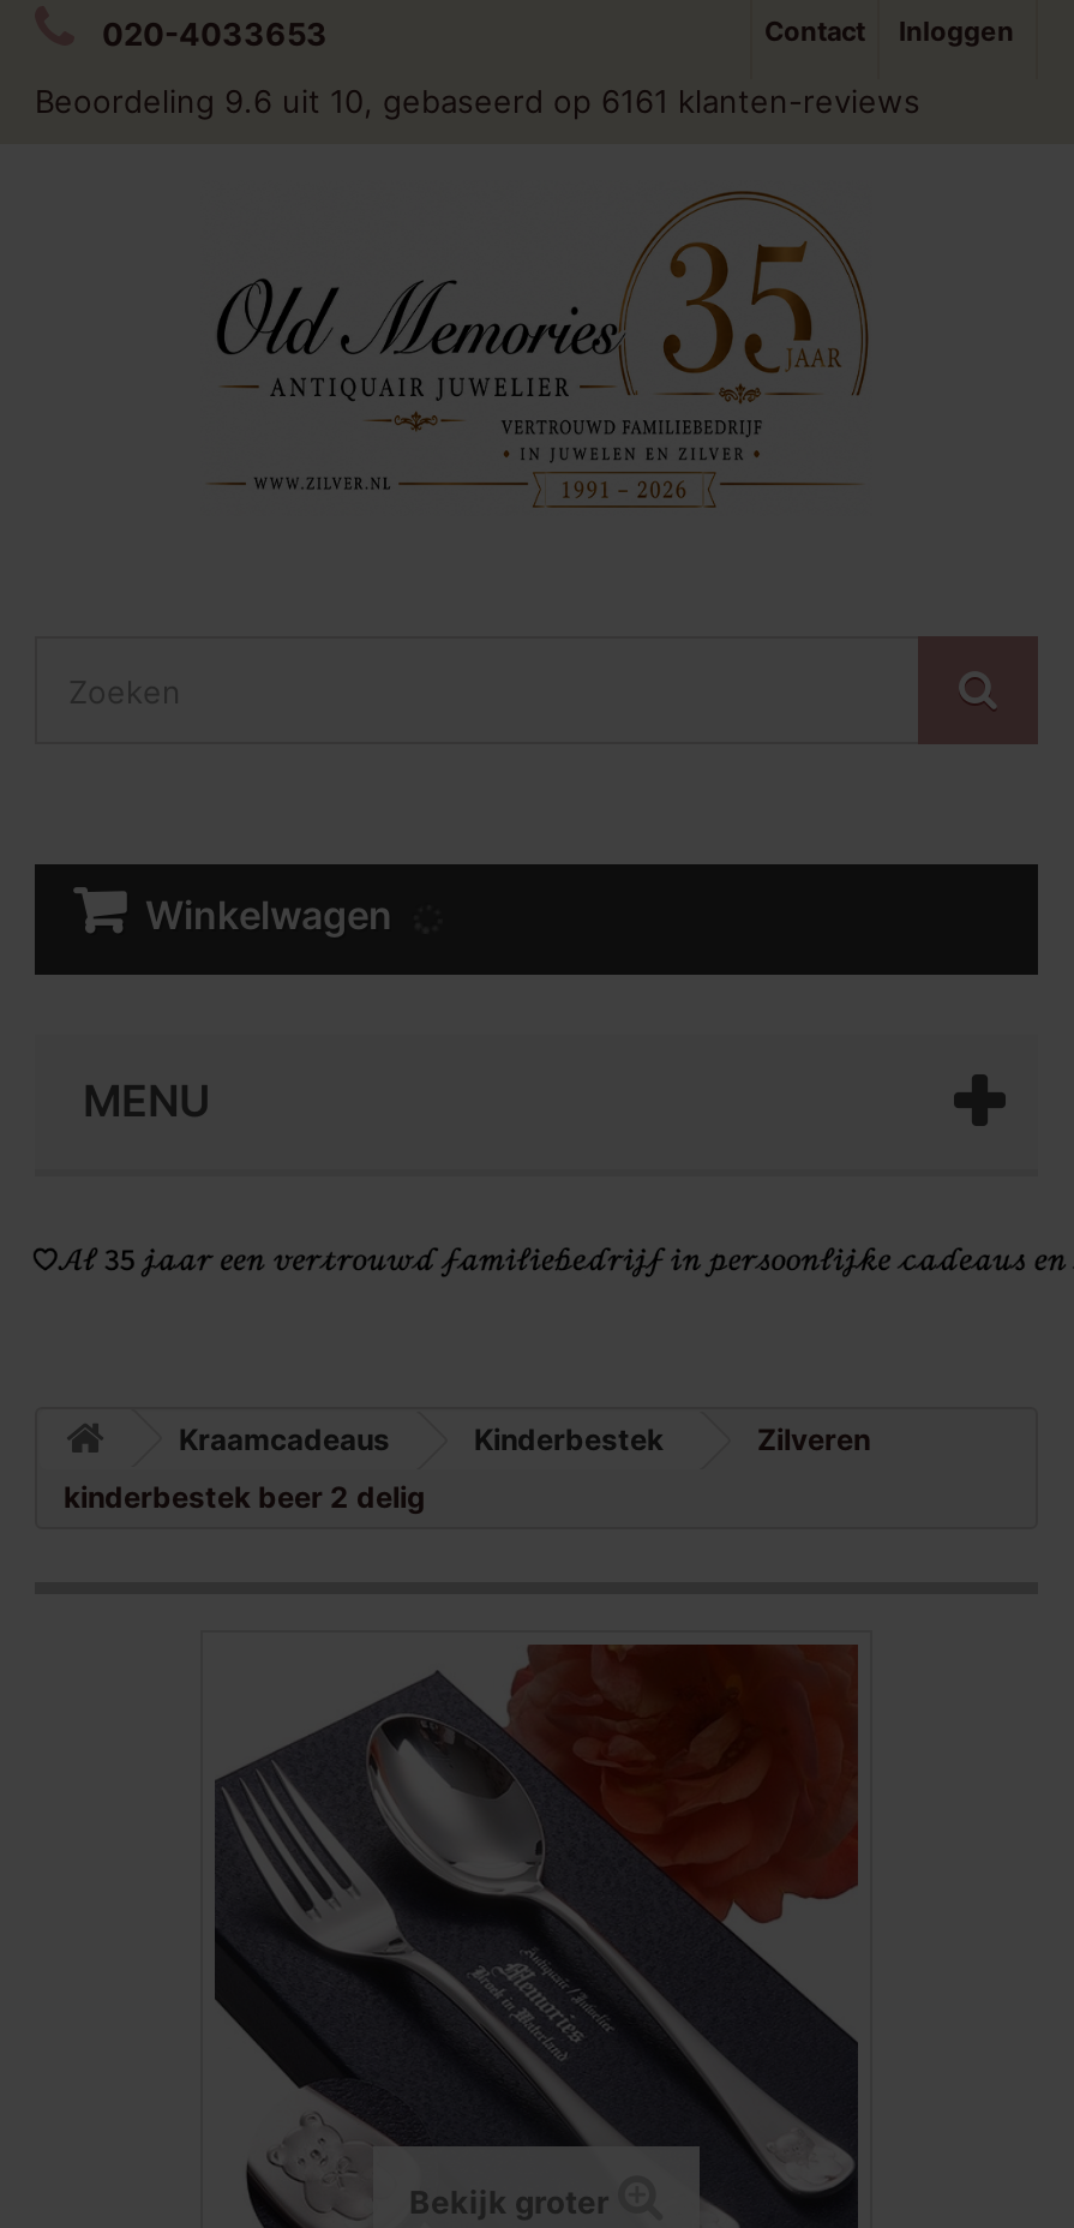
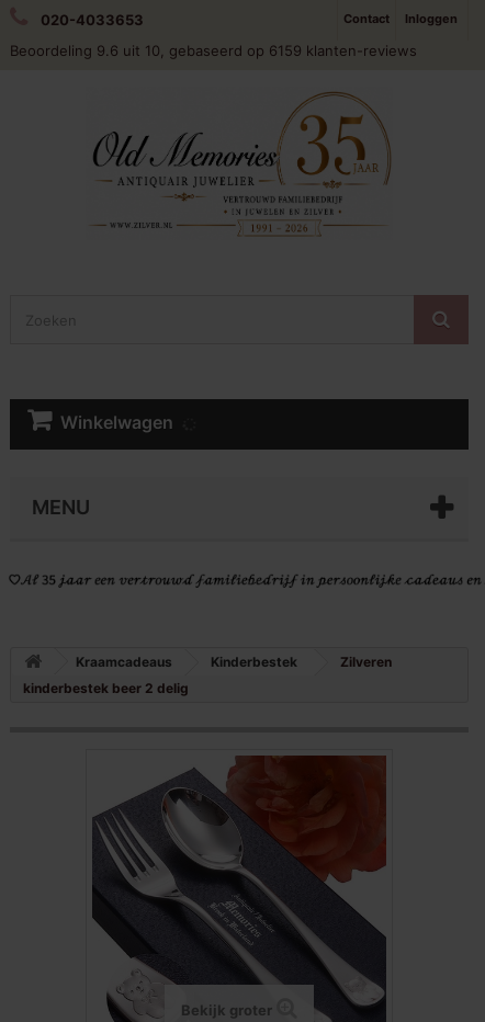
[35,82,920,120] Beoordeling 9.6 uit 10, gebaseerd op 6161 klanten-reviews -> [10,42,417,59] Beoordeling 9.6 uit 10, gebaseerd op 6159 klanten-reviews

